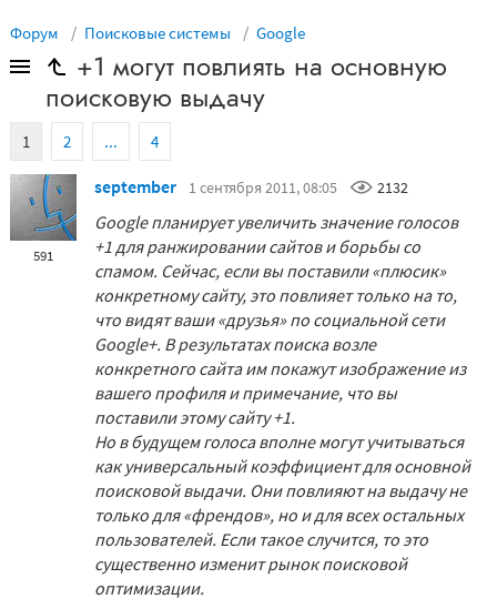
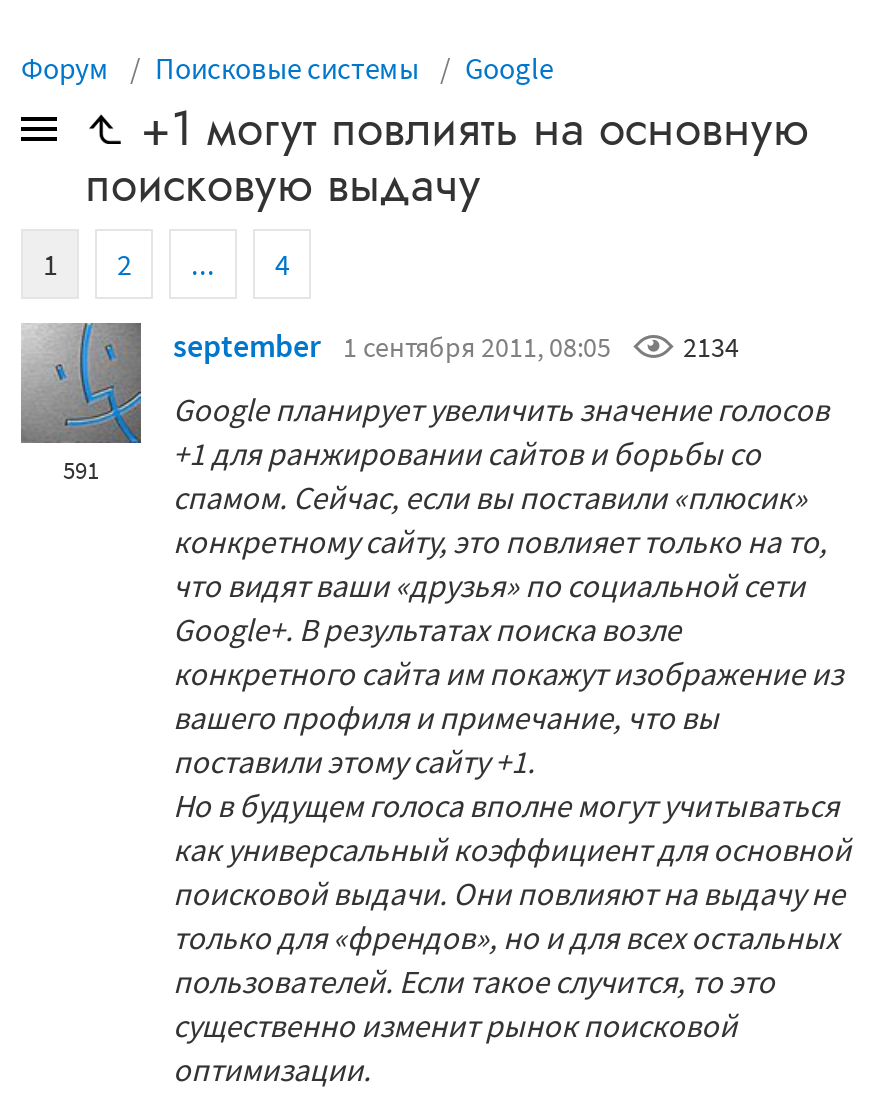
[94,175,408,197] september 1 сентября 2011, 08:05 2132 -> [173,325,739,365] september 1 сентября 2011, 08:05 2134

